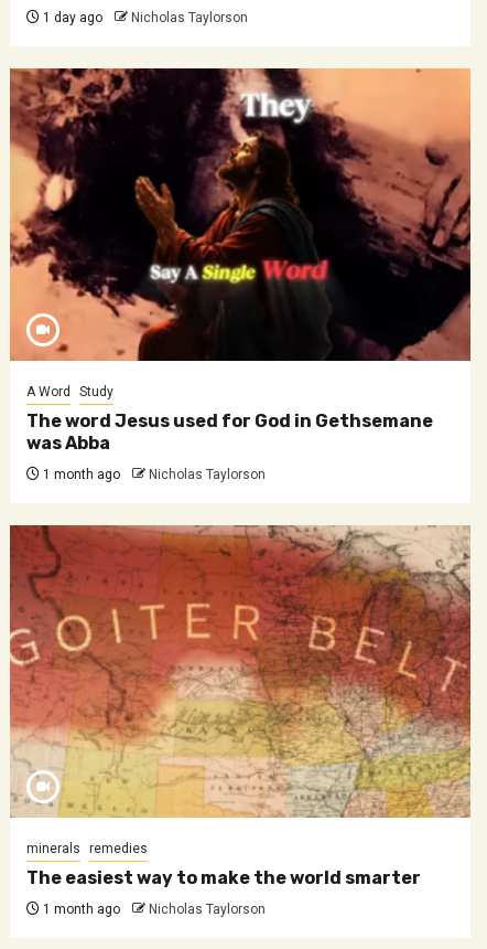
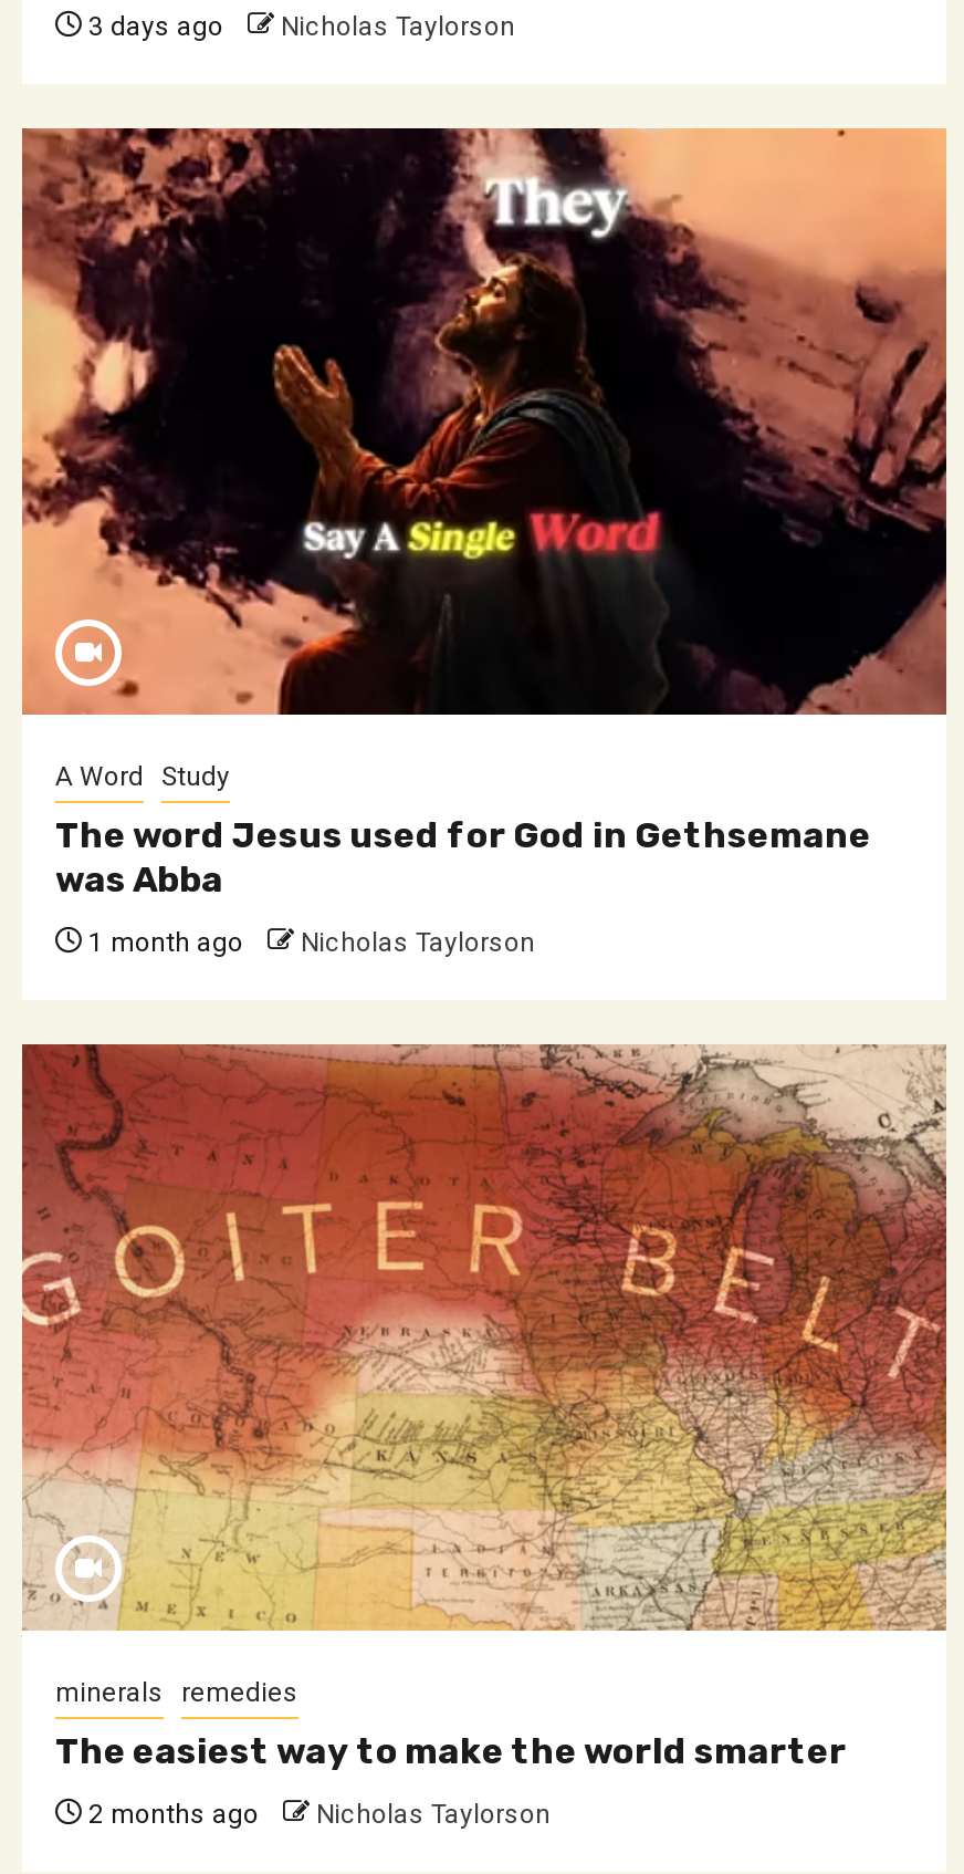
[40,10,248,25] 1 day ago Nicholas Taylorson -> [82,11,515,42] 3 days ago Nicholas Taylorson
[40,902,266,917] 1 month ago Nicholas Taylorson -> [82,1799,551,1830] 2 months ago Nicholas Taylorson

